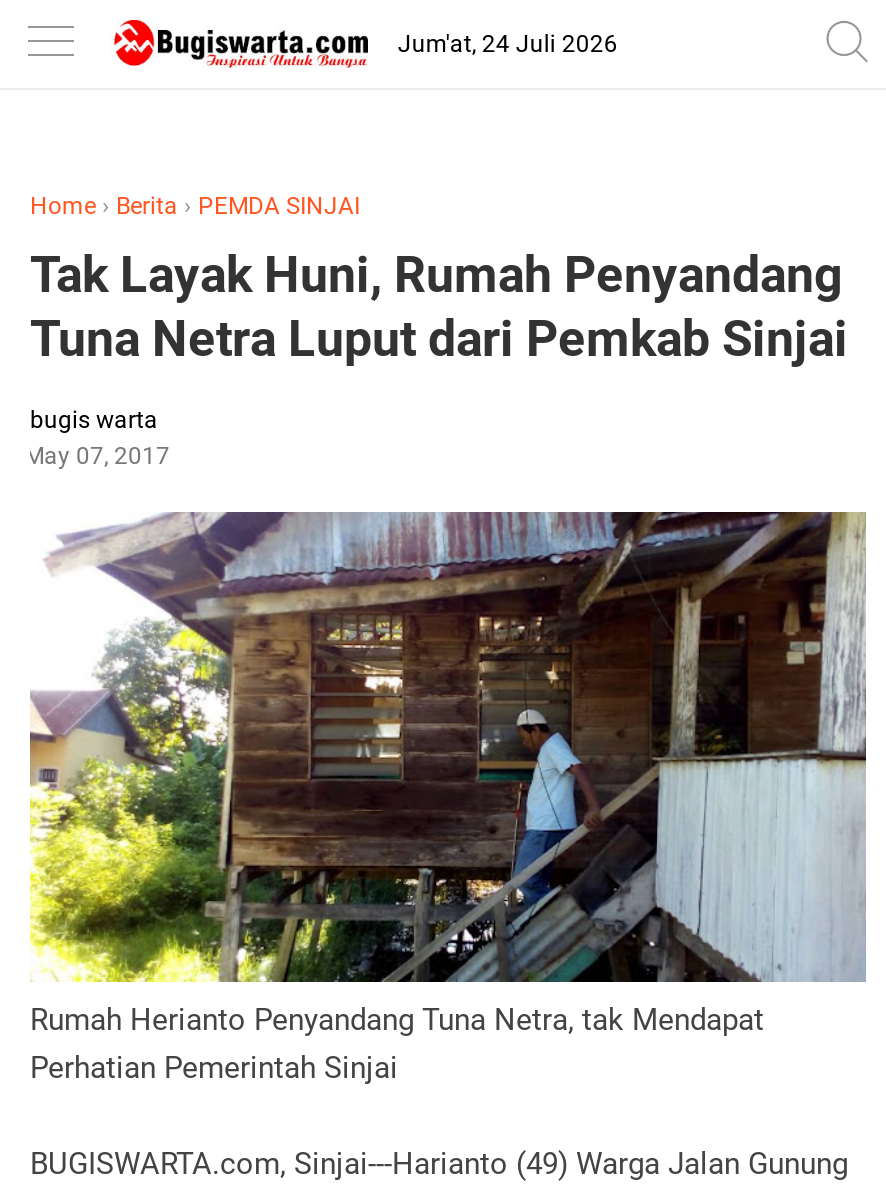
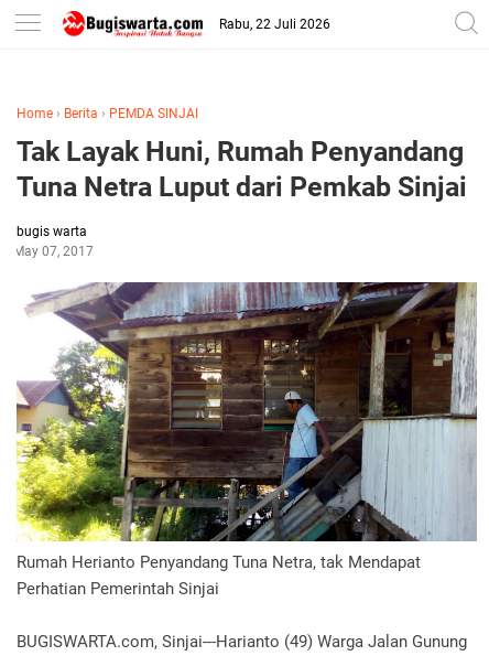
[398,30,618,58] Jum'at, 24 Juli 2026 -> [219,17,330,32] Rabu, 22 Juli 2026

